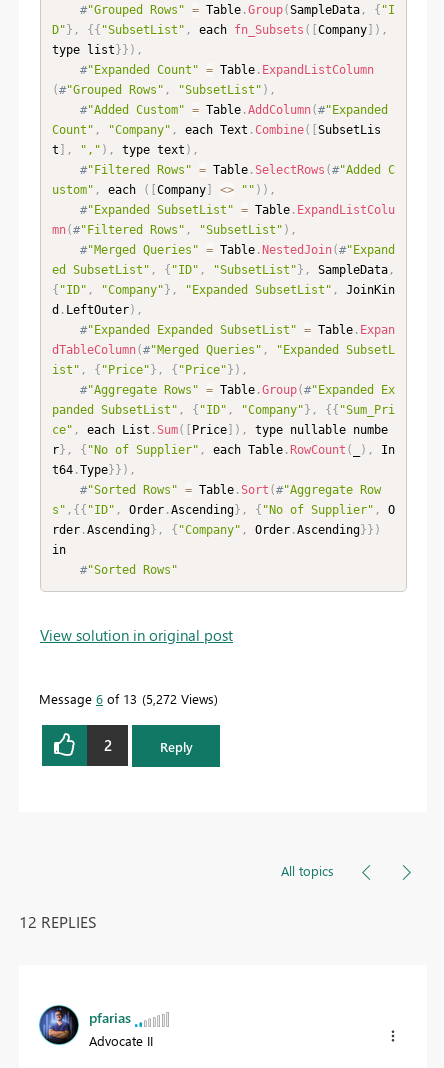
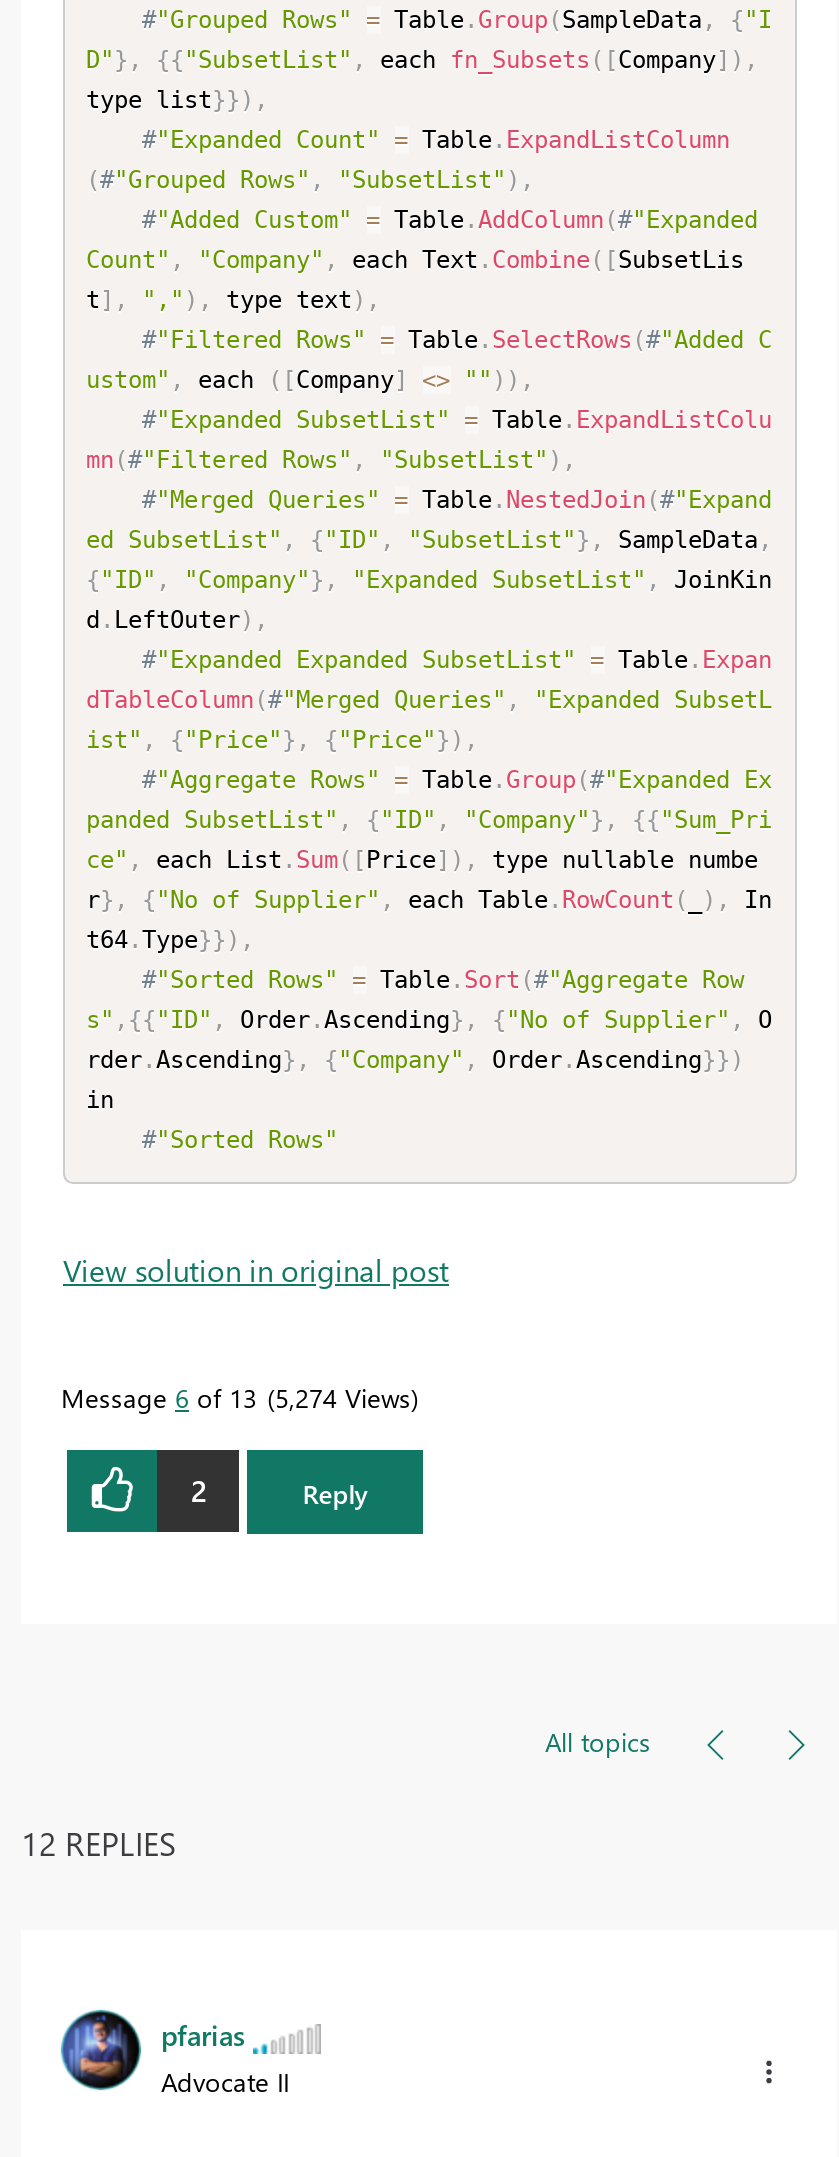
[39,690,214,707] Message 6 of 13 5,272 Views -> [61,1380,411,1414] Message 6 of 13 5,274 Views

